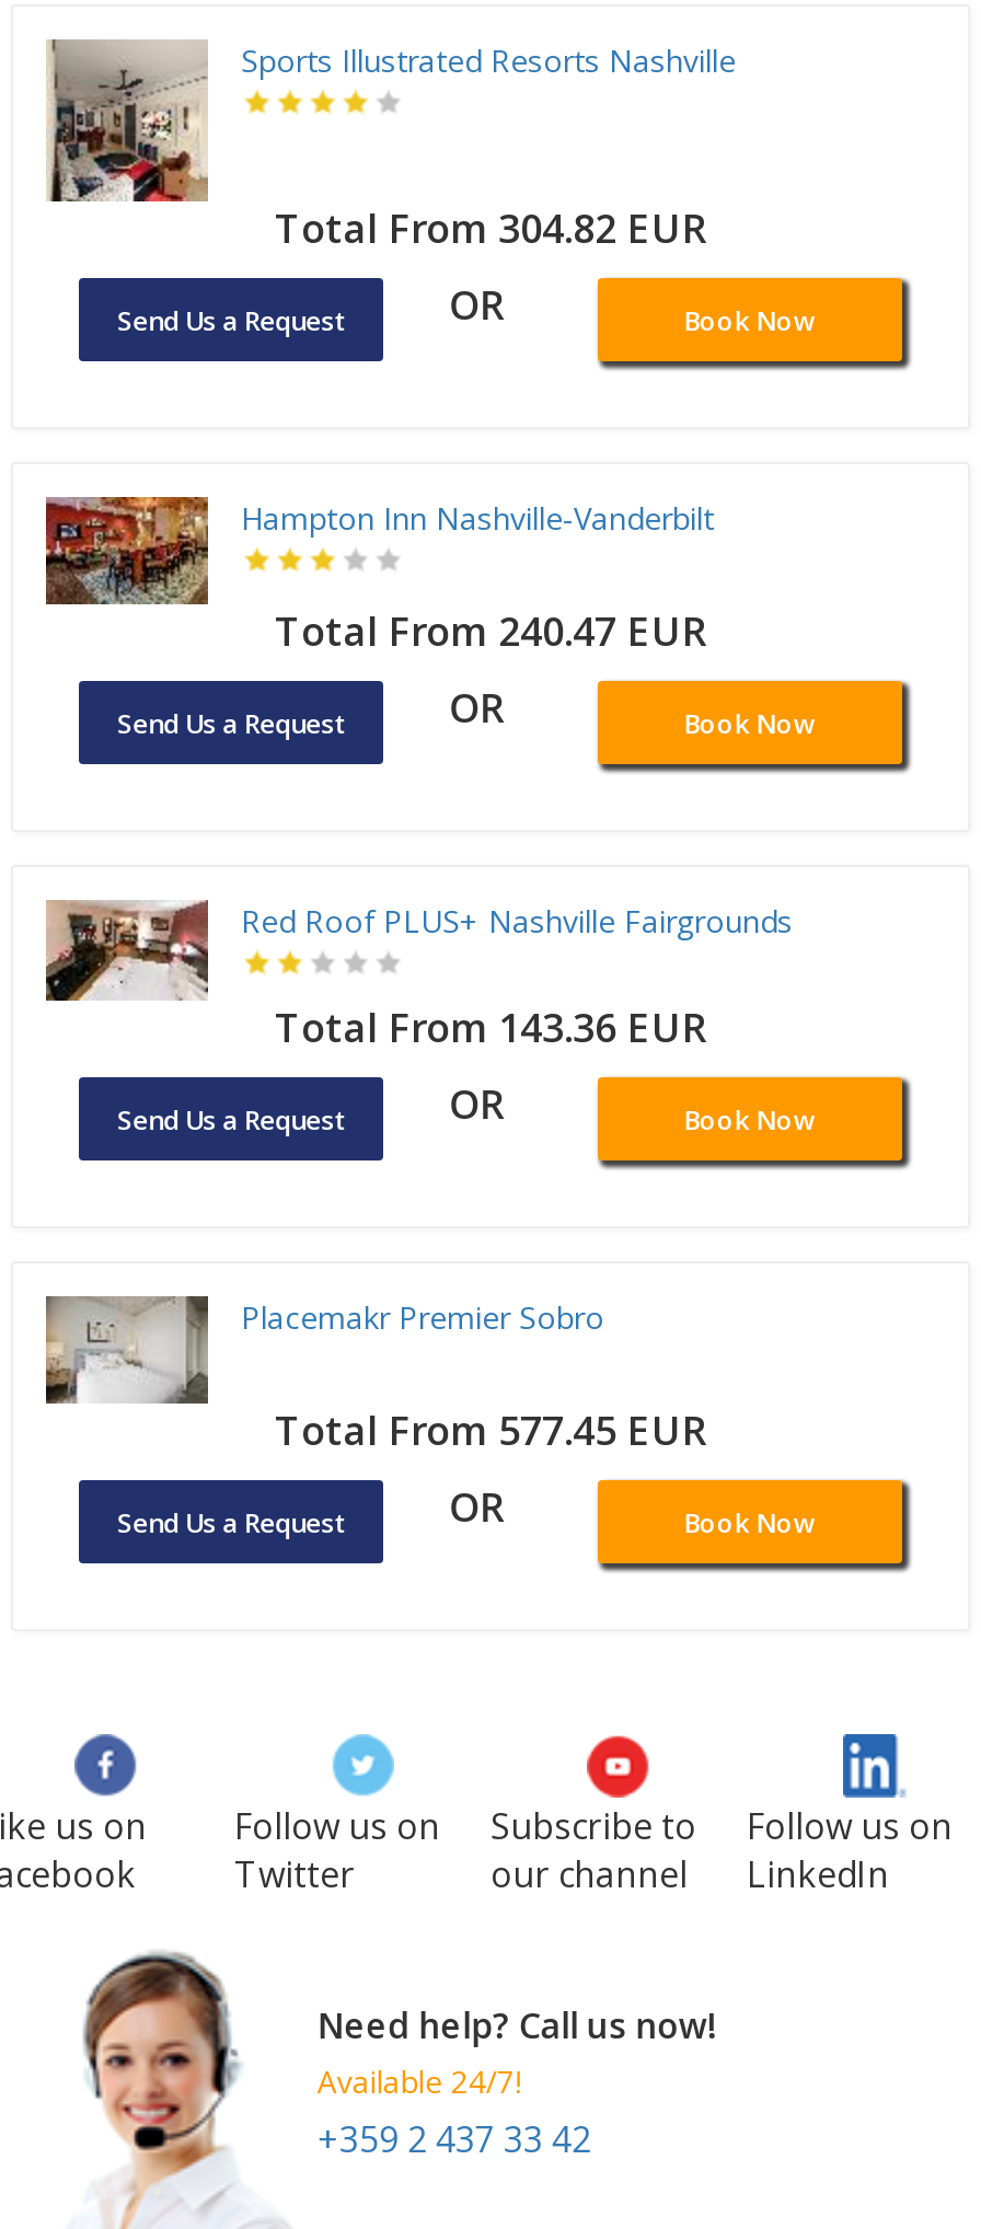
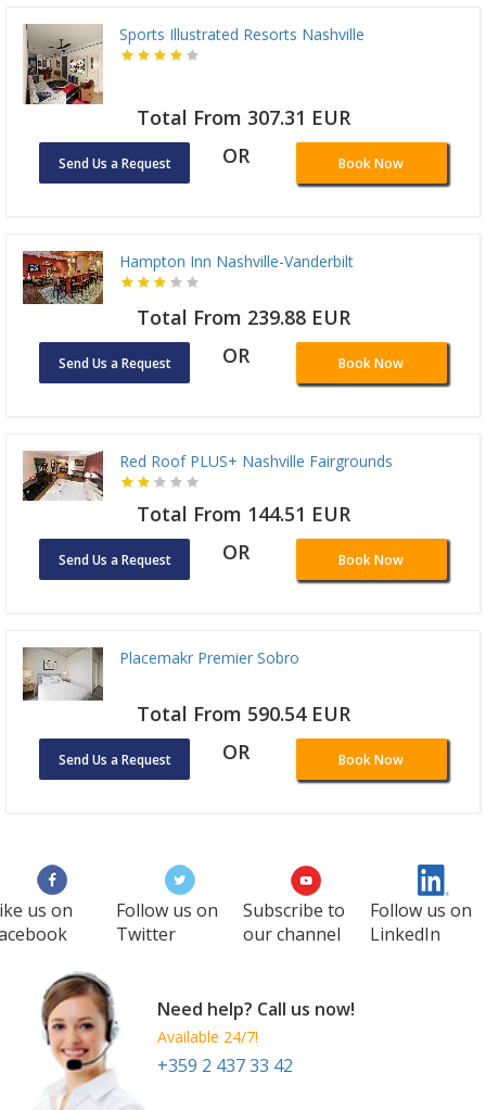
[275,202,706,254] Total From 304.82 EUR -> [136,104,350,130] Total From 307.31 EUR
[275,605,706,657] Total From 240.47 EUR -> [136,304,350,330] Total From 239.88 EUR
[275,1001,706,1053] Total From 143.36 EUR -> [136,501,350,527] Total From 144.51 EUR
[275,1404,706,1456] Total From 577.45 EUR -> [136,701,350,727] Total From 590.54 EUR

